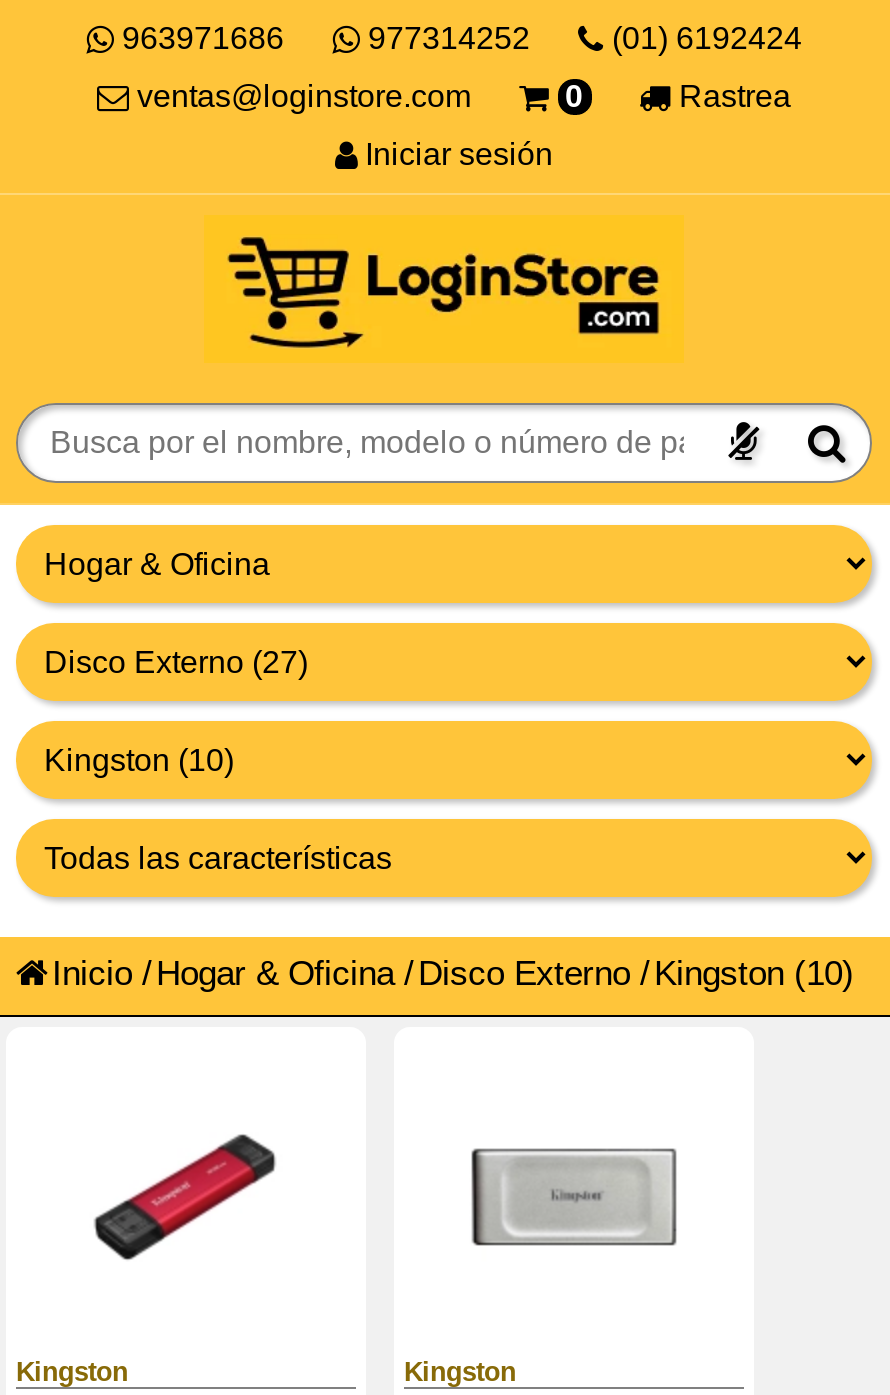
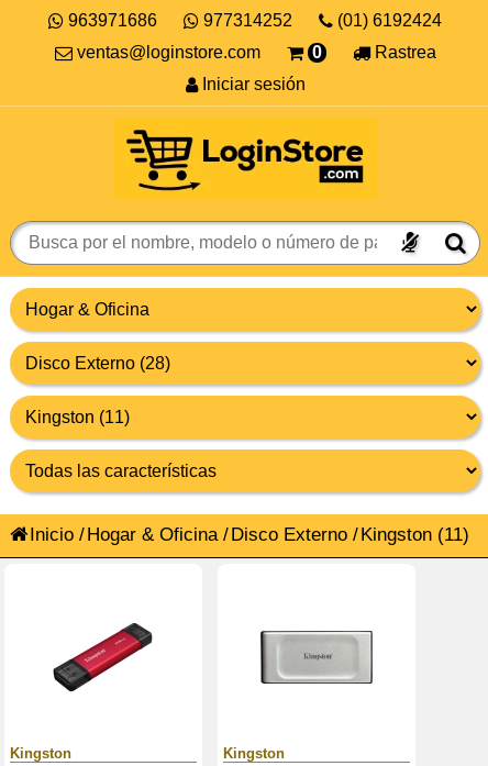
[52,953,854,993] Inicio / Hogar & Oficina / Disco Externo / Kingston (10) -> [30,523,469,545] Inicio / Hogar & Oficina / Disco Externo / Kingston (11)

